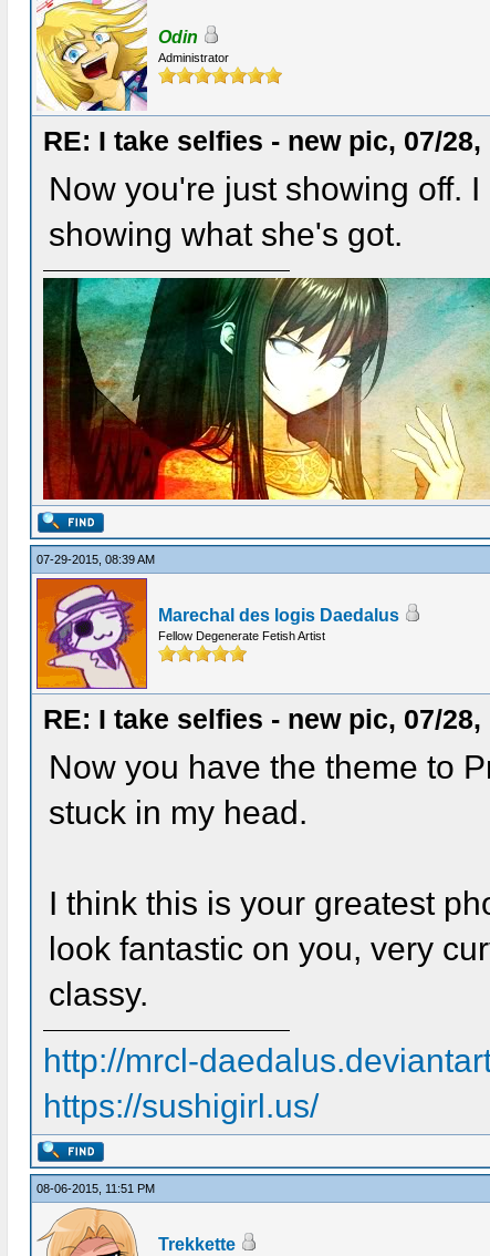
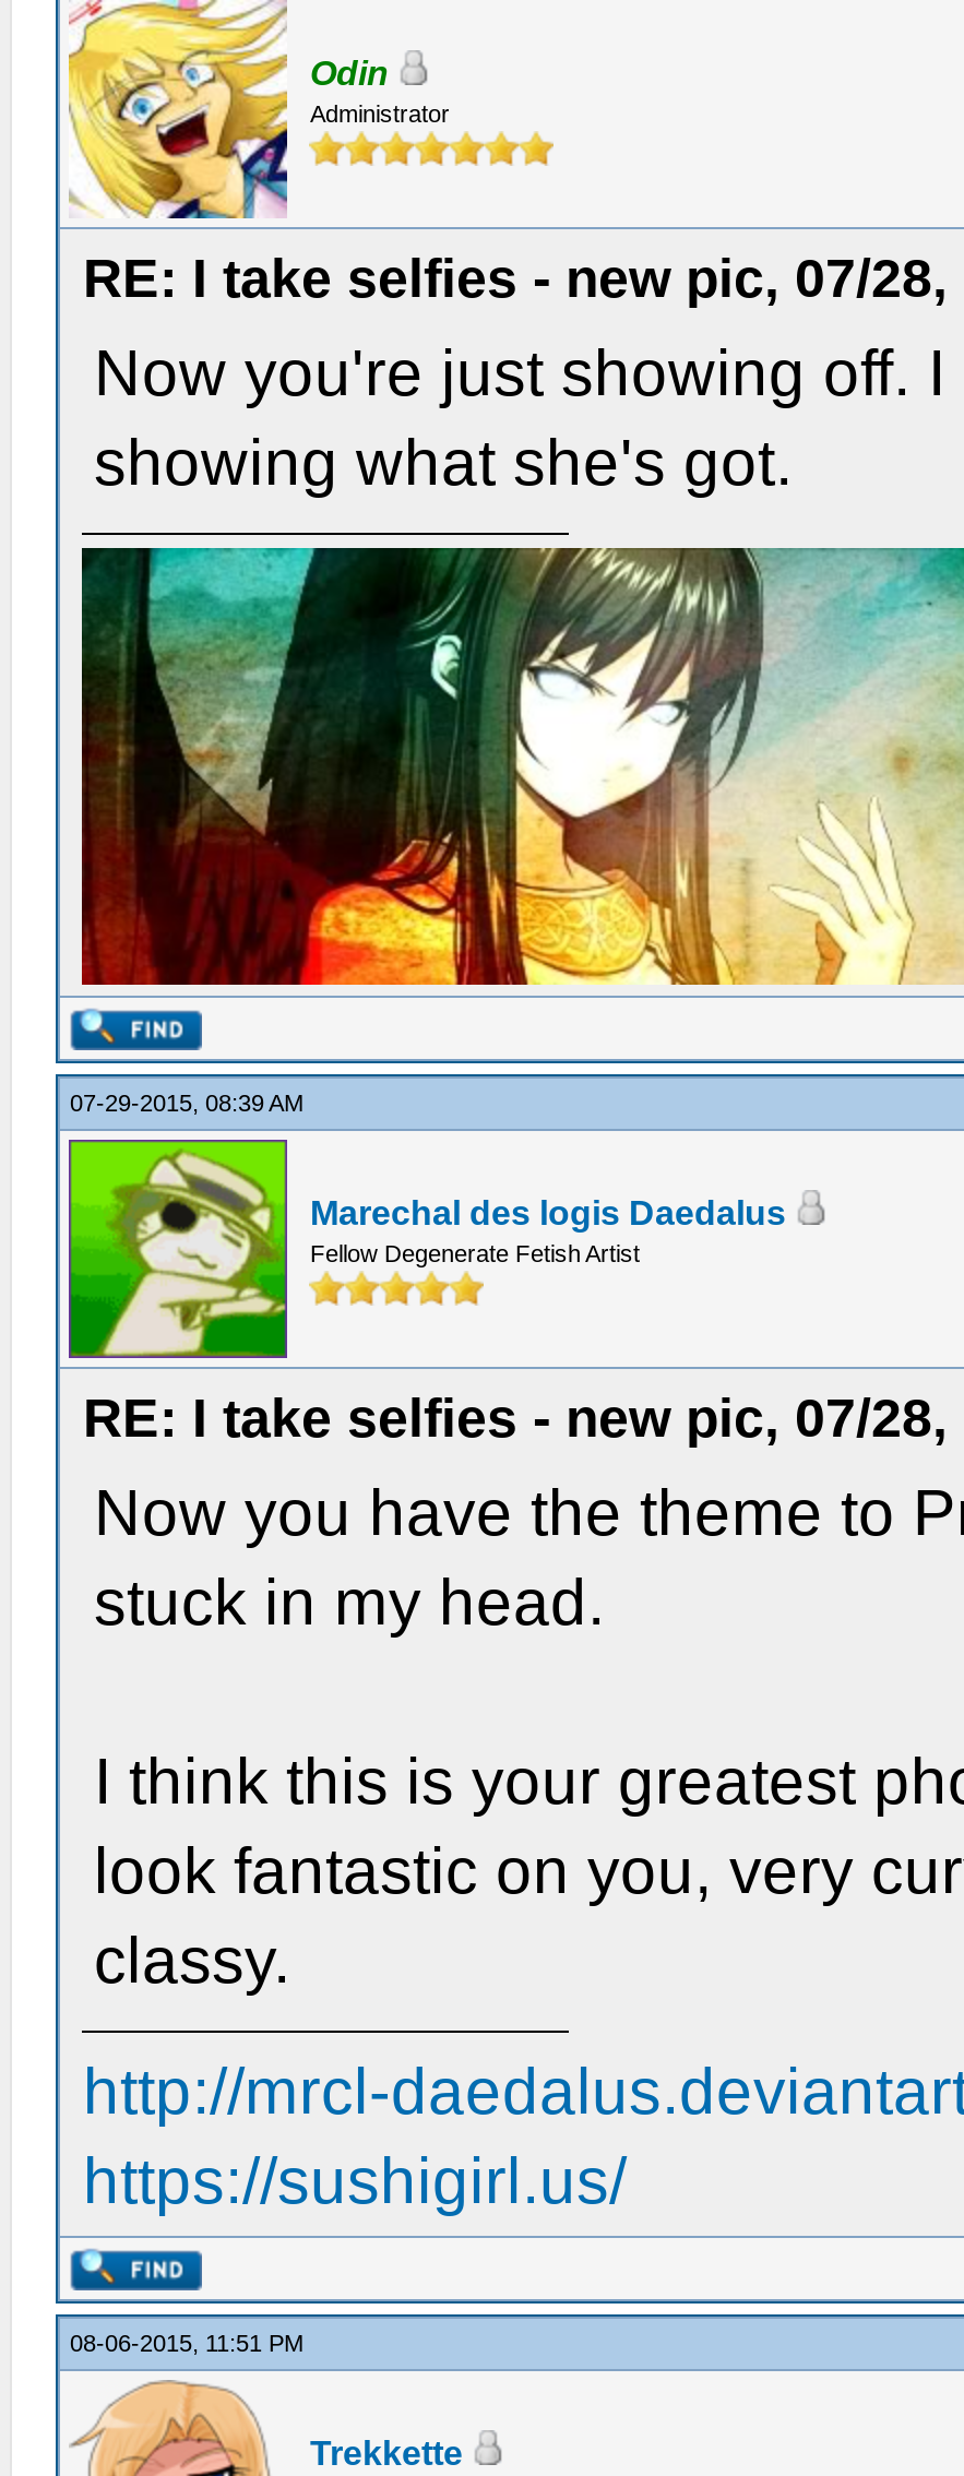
[37,578,147,689] [image] -> [69,1140,287,1358] [image]

